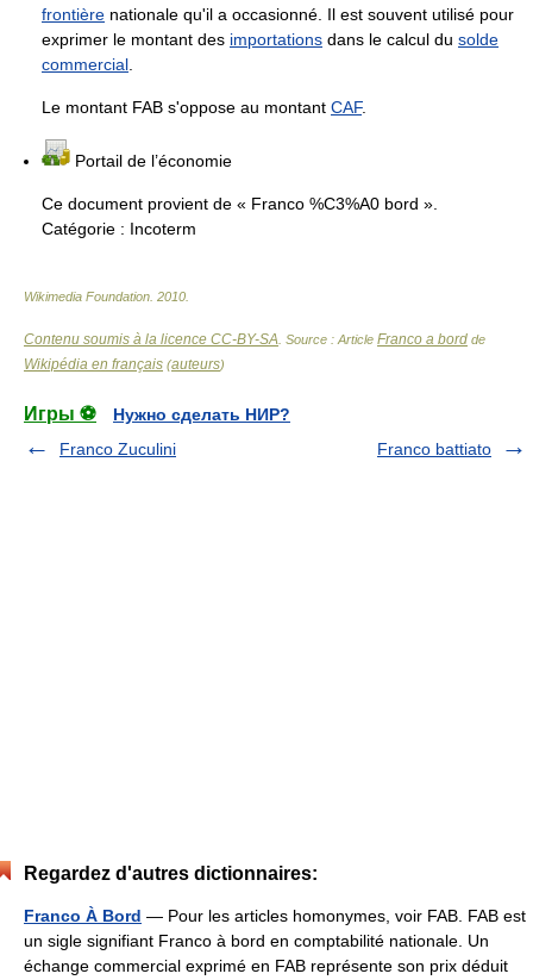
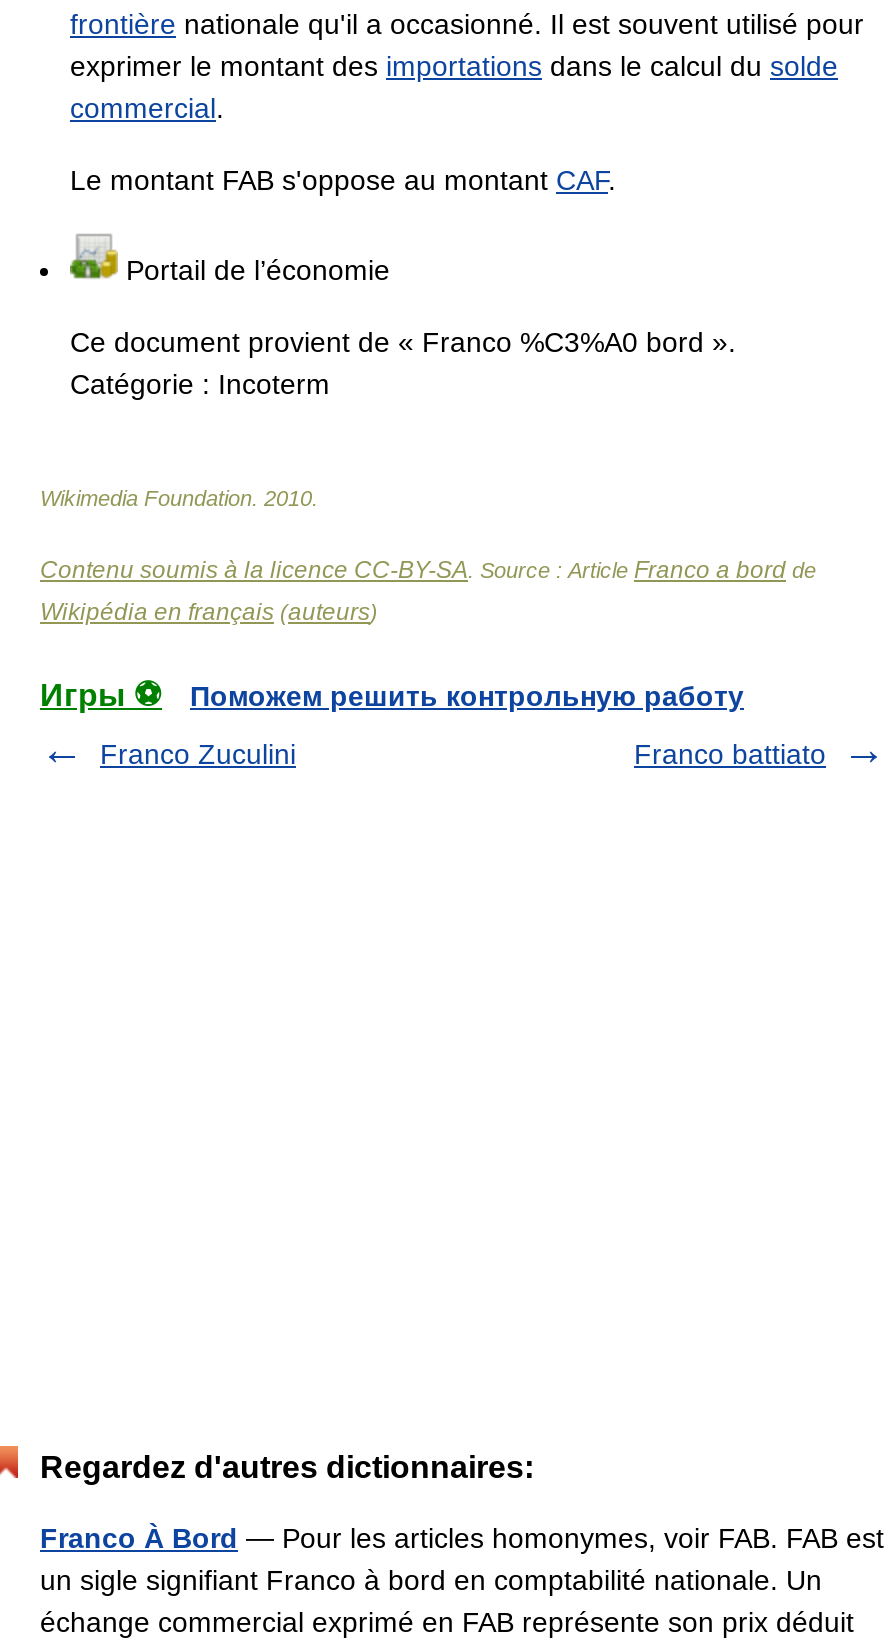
[113,405,290,424] Нужно сделать НИР? -> [190,680,744,712] Поможем решить контрольную работу

